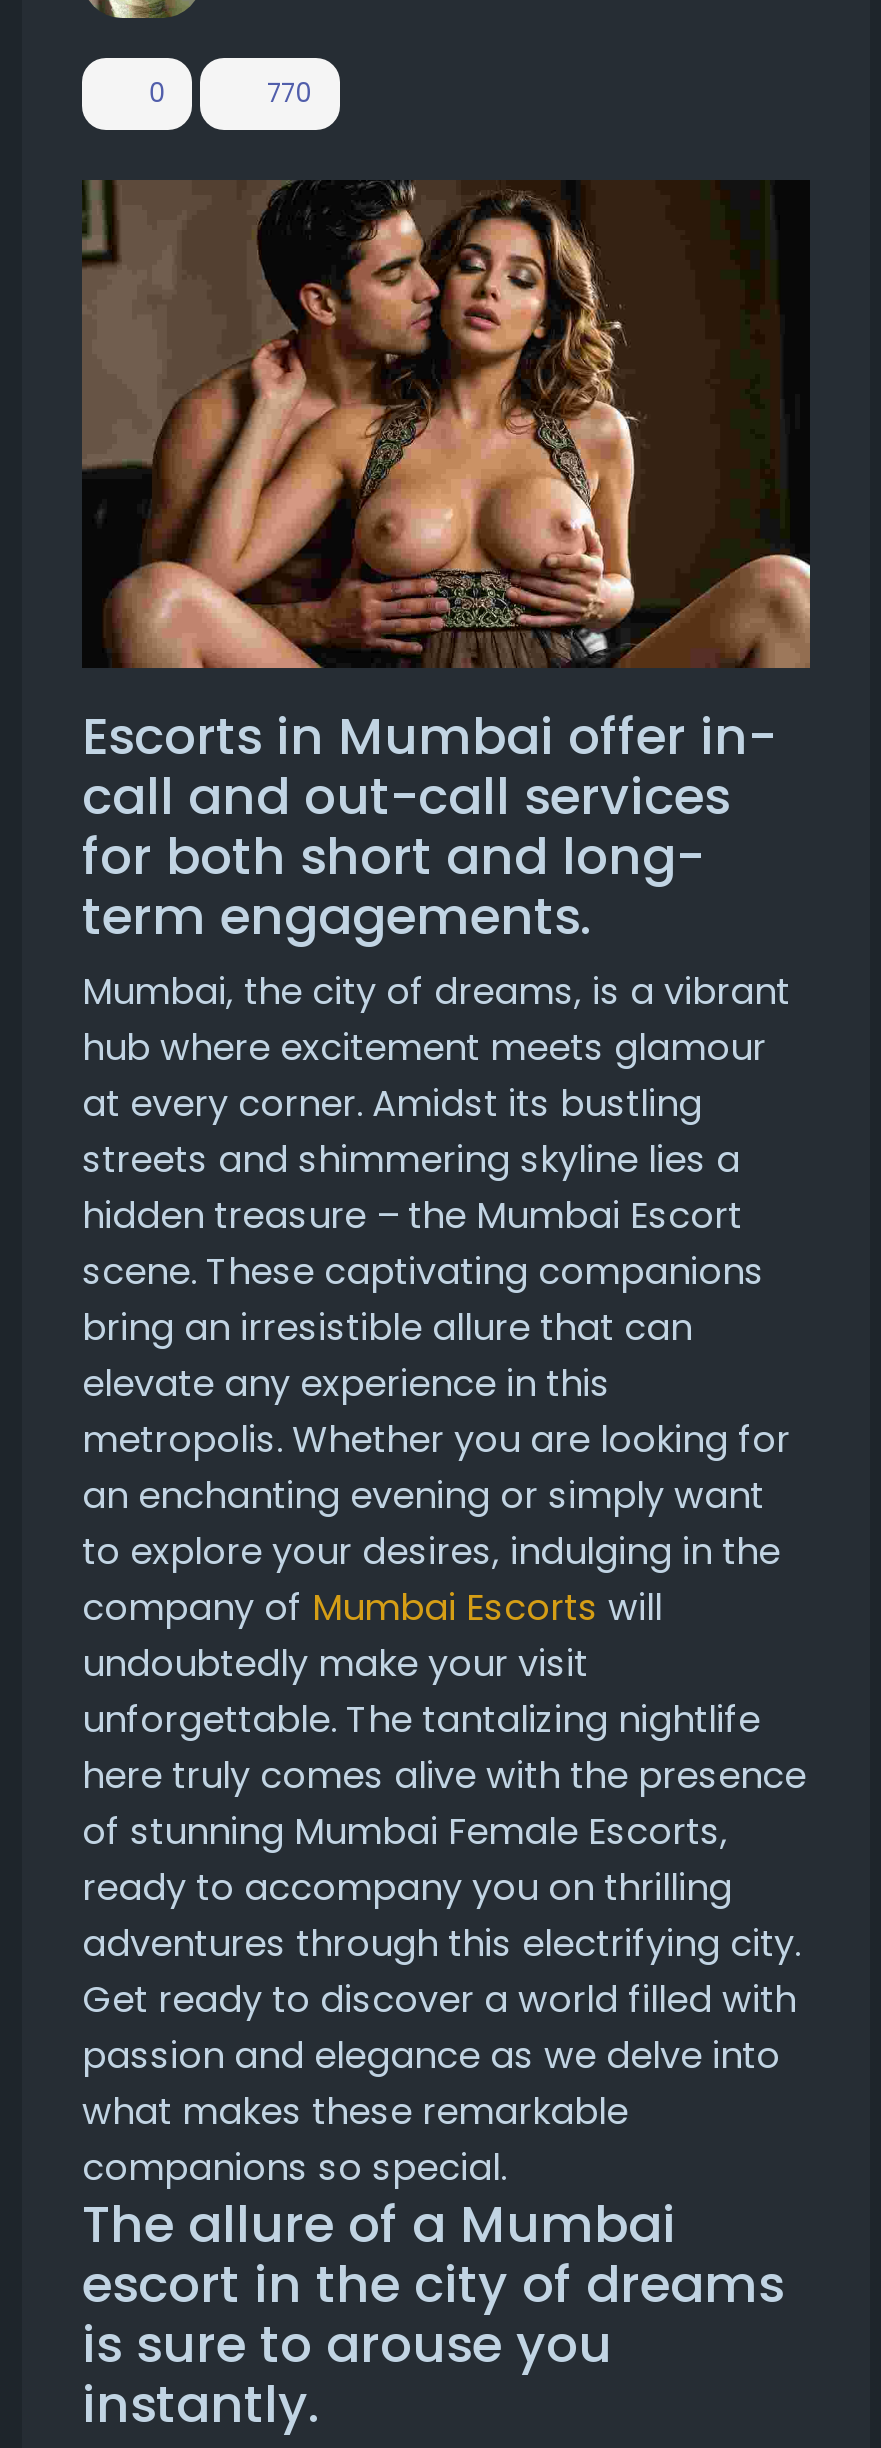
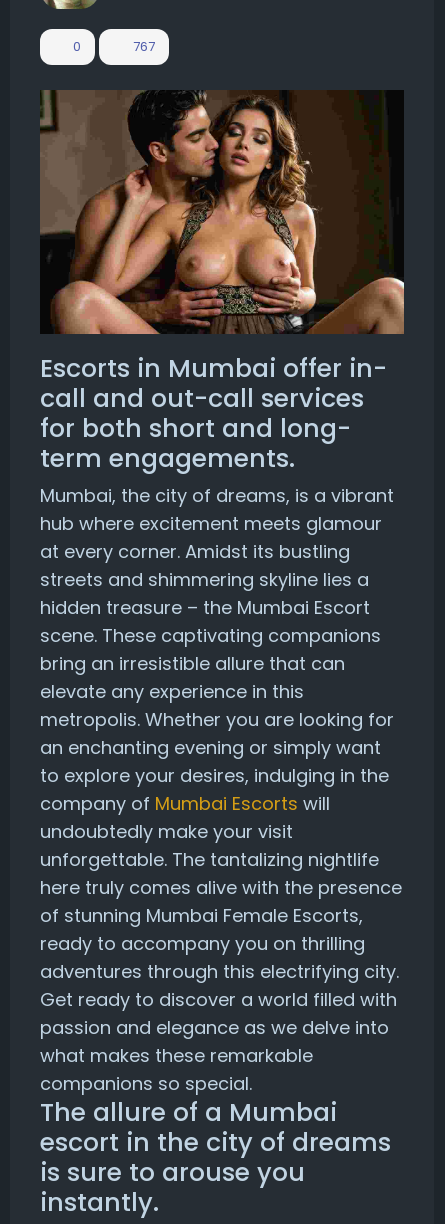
[261,74,311,112] 770 -> [129,37,154,56] 767

